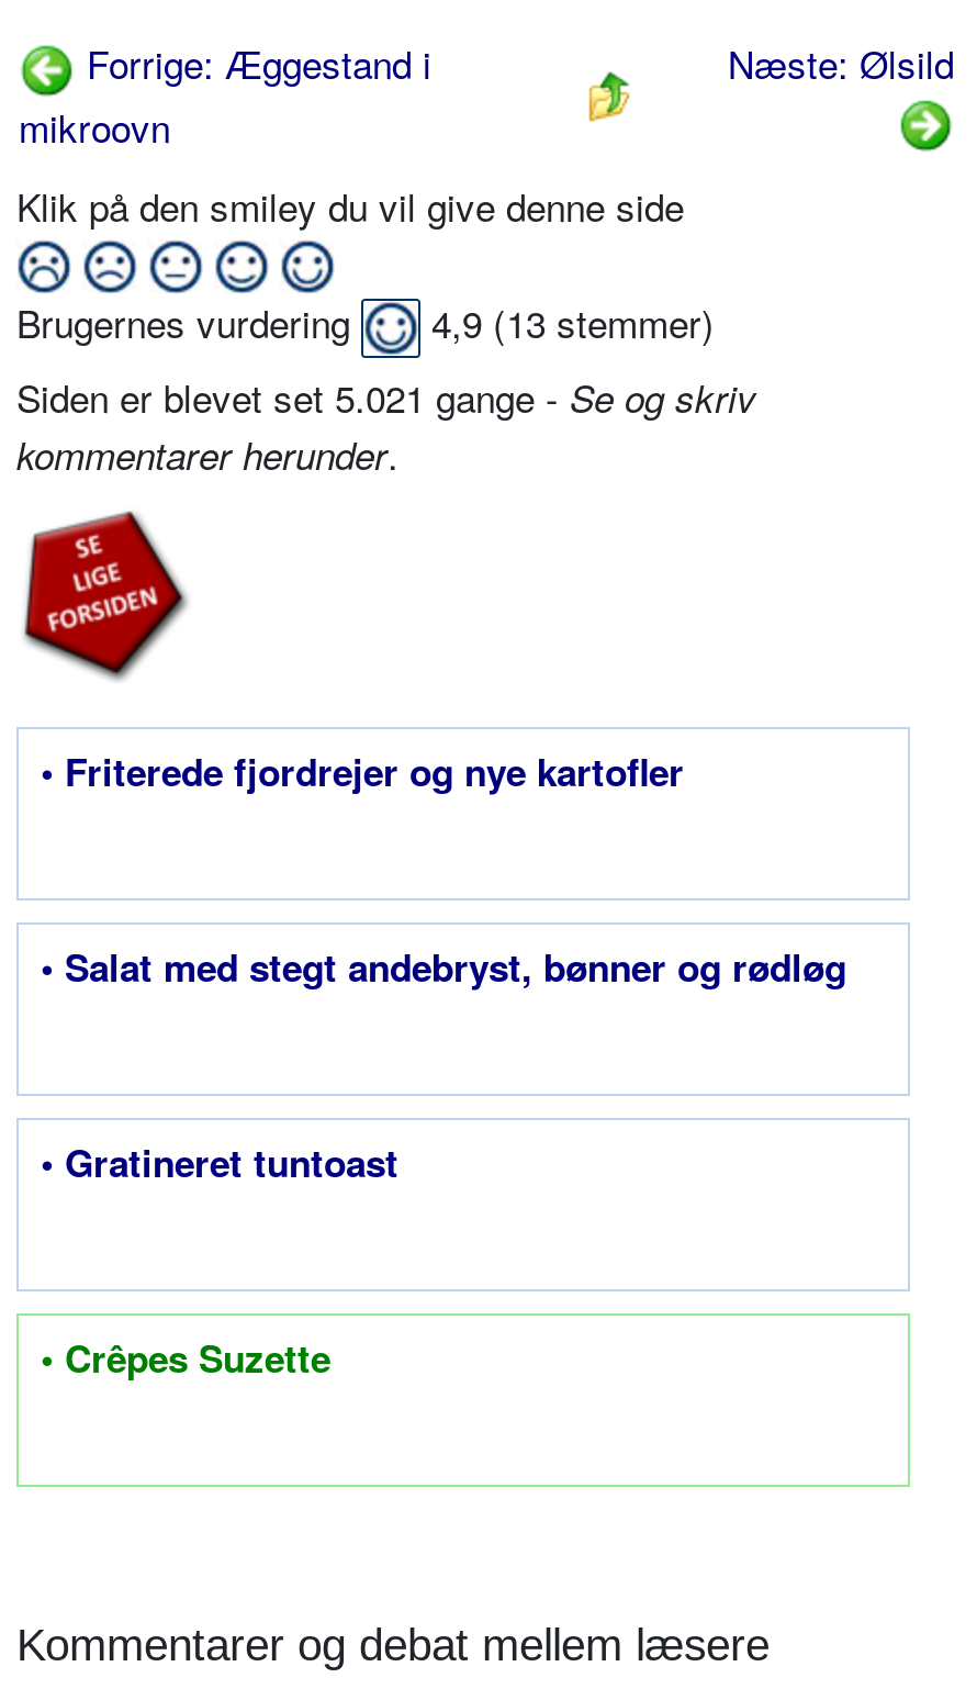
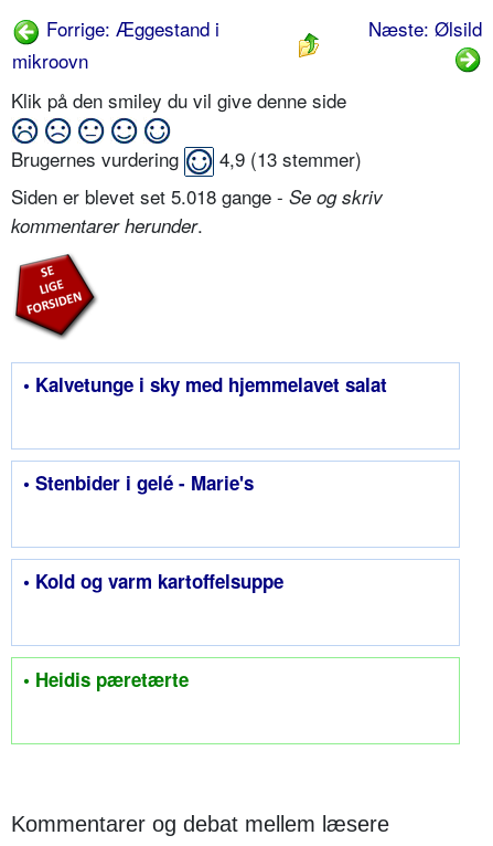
[16,369,756,424] Siden er blevet set 5.021 gange - Se og skriv -> [11,182,383,210] Siden er blevet set 5.018 gange - Se og skriv
[41,745,684,798] • Friterede fjordrejer og nye kartofler -> [23,371,387,398] • Kalvetunge i sky med hjemmelavet salat
[41,940,846,993] • Salat med stegt andebryst, bønner og rødløg -> [23,470,254,496] • Stenbider i gelé - Marie's
[41,1136,398,1189] • Gratineret tuntoast -> [23,568,283,594] • Kold og varm kartoffelsuppe
[41,1331,330,1384] • Crêpes Suzette -> [23,666,189,693] • Heidis pæretærte

